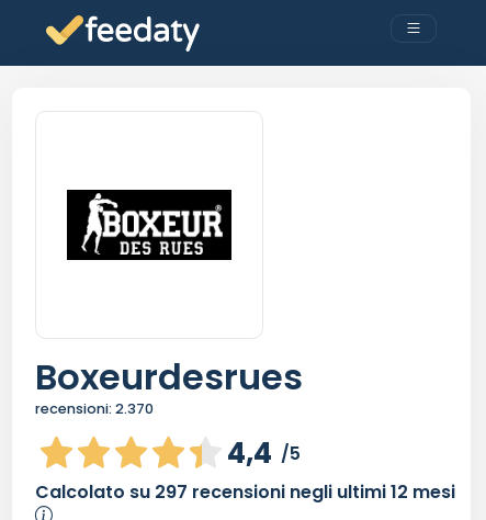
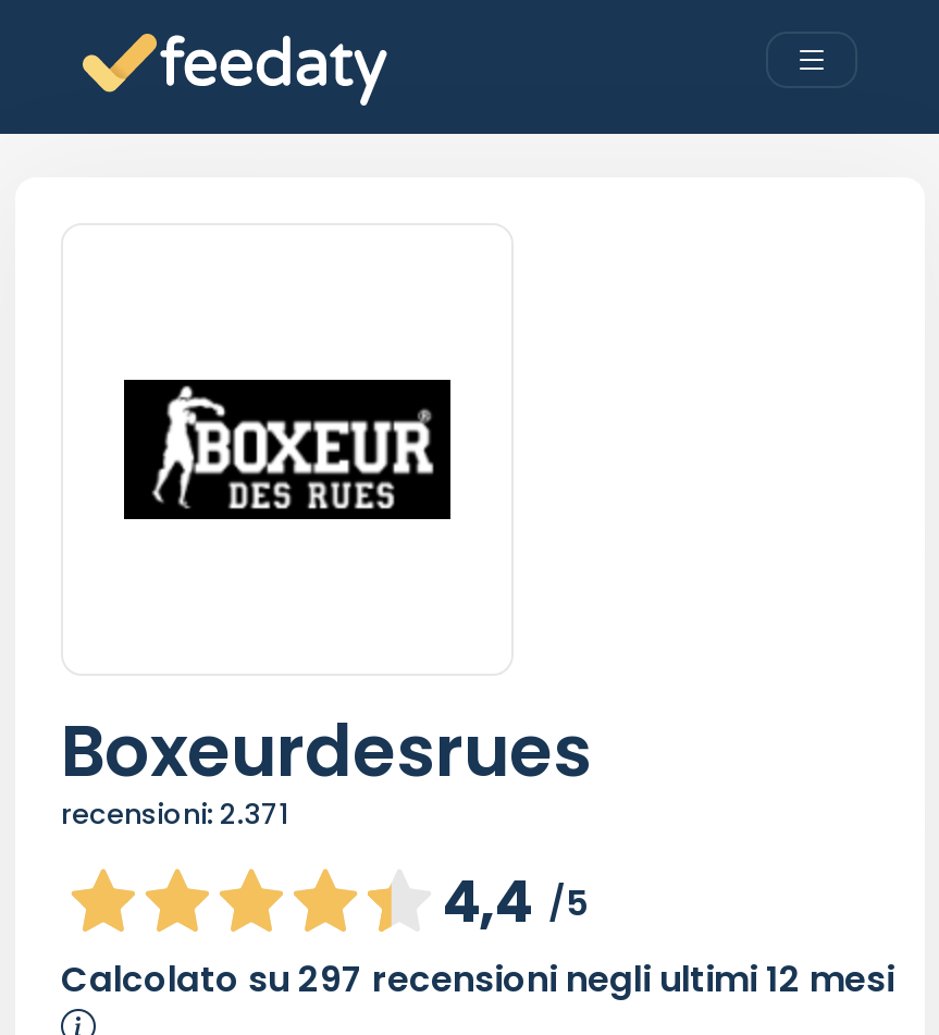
[35,400,154,418] recensioni: 2.370 -> [61,796,287,833] recensioni: 2.371

